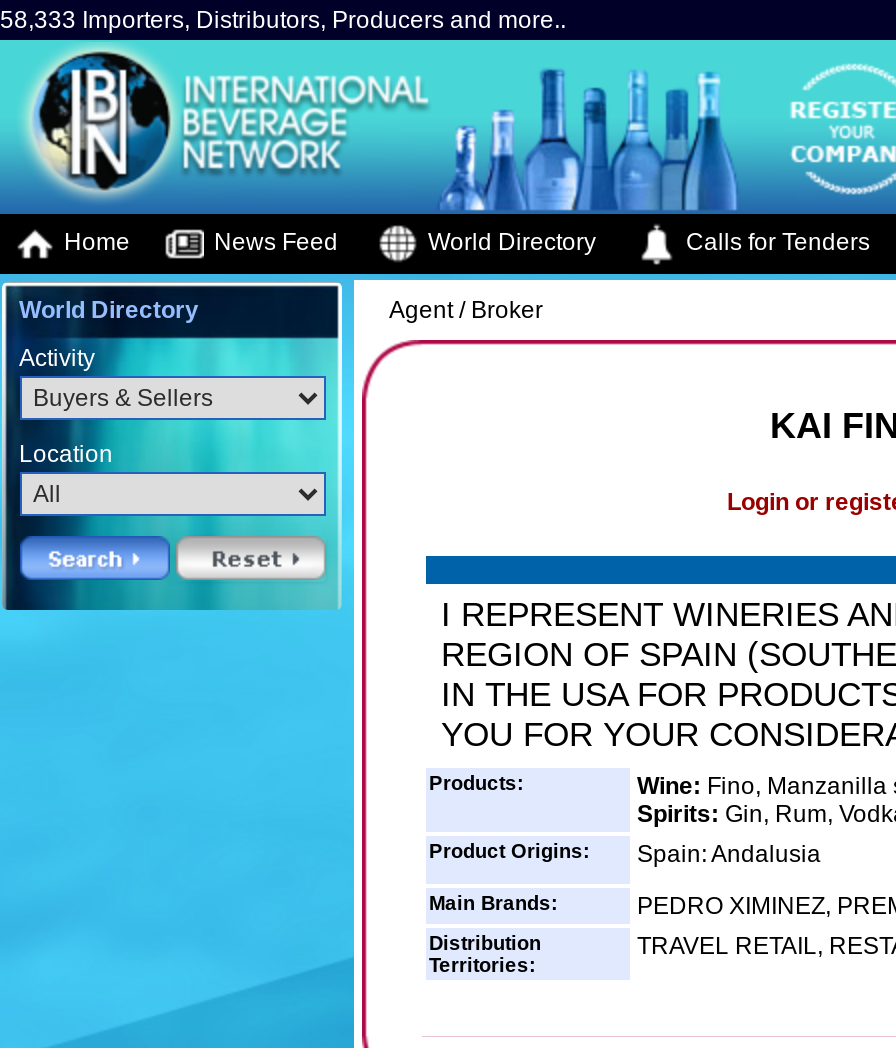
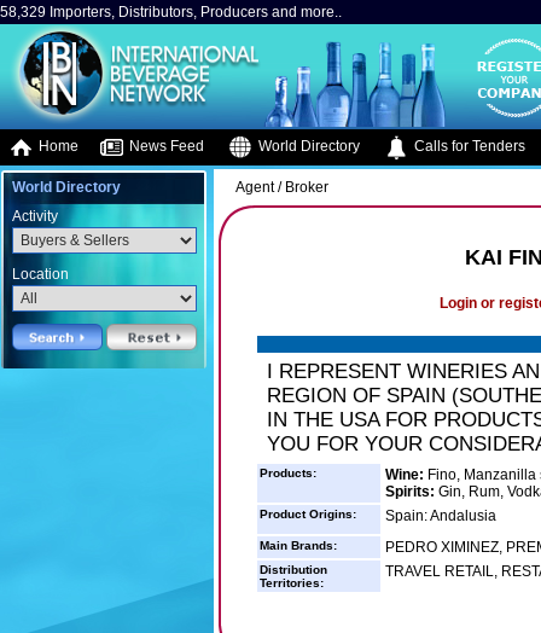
[0,6,566,34] 58,333 Importers, Distributors, Producers and more.. -> [0,4,342,21] 58,329 Importers, Distributors, Producers and more..

